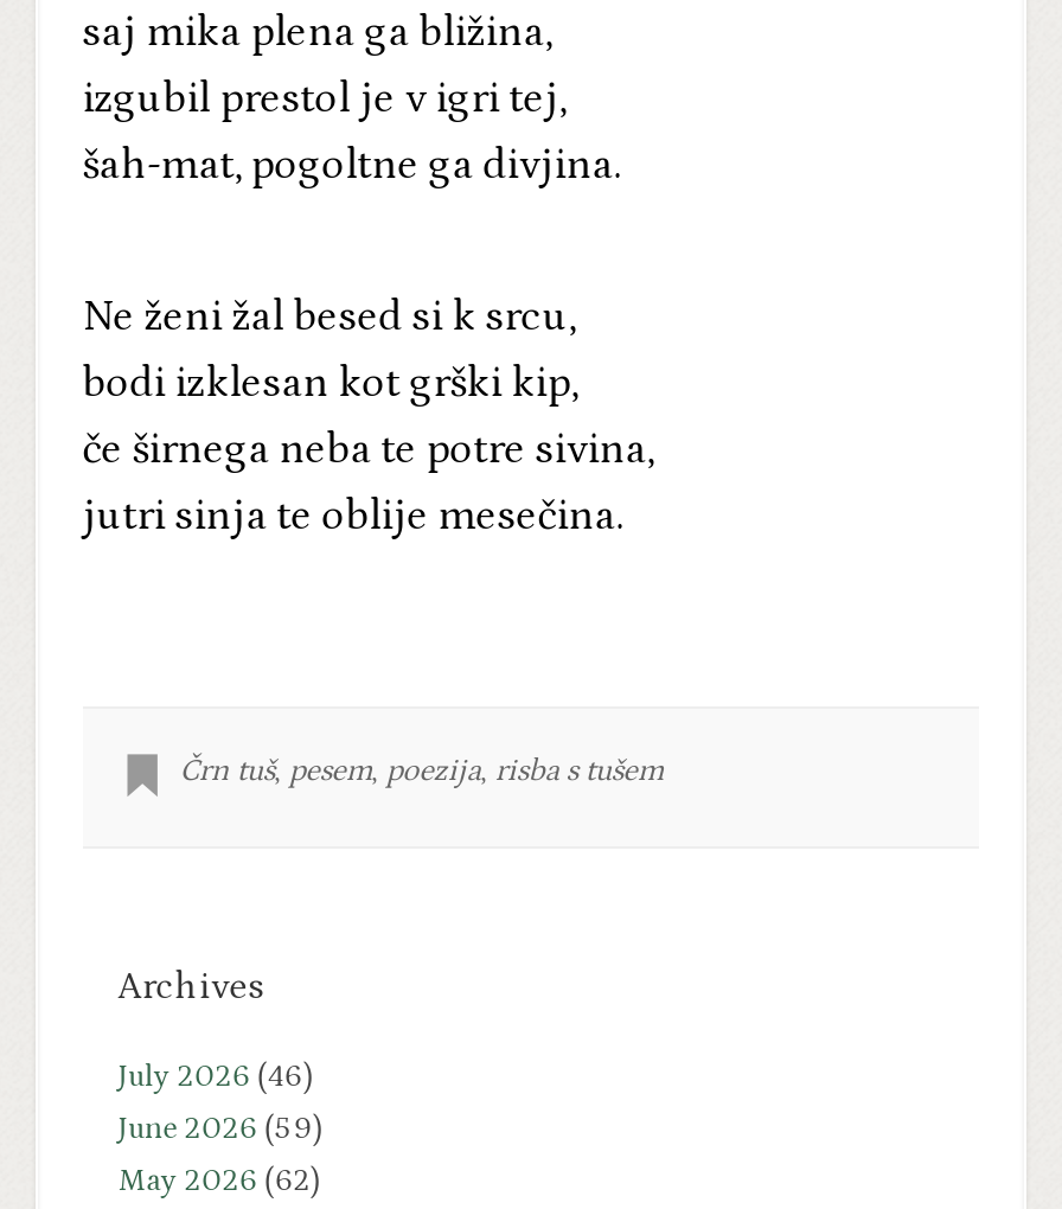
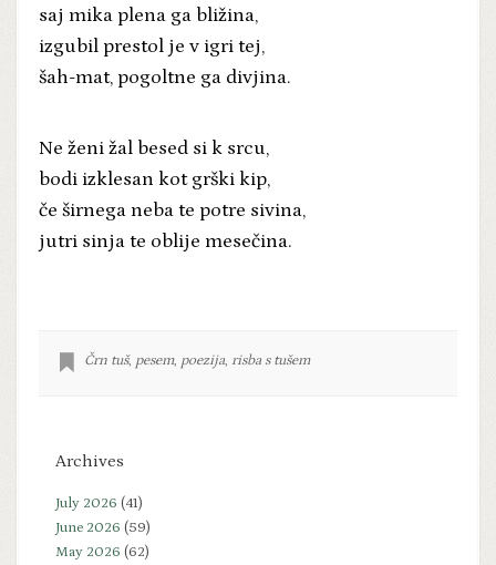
[118,1060,312,1096] July 2026 (46) -> [55,495,143,512] July 2026 (41)

